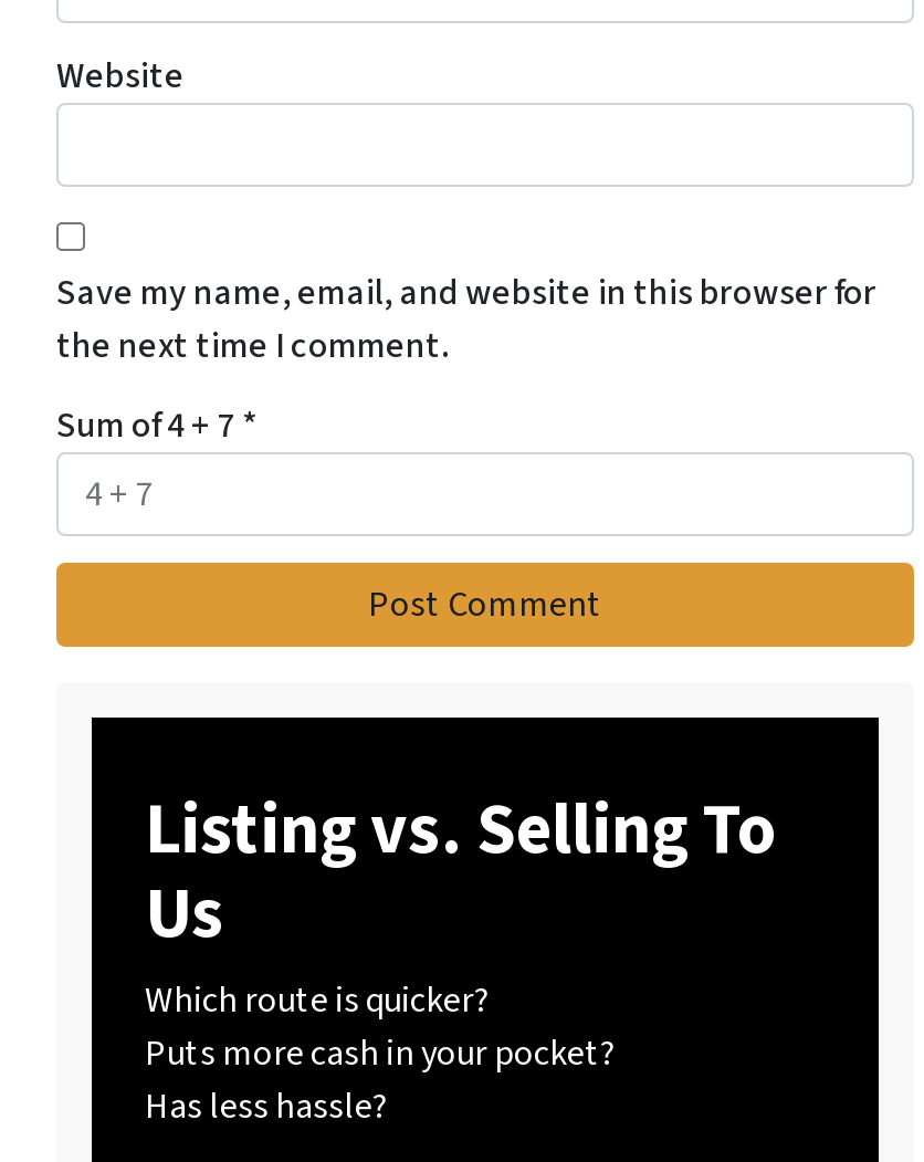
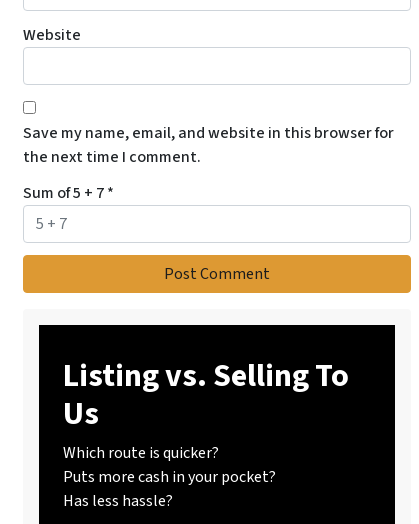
[56,401,258,450] Sum of 4 + 7 * -> [23,182,114,204] Sum of 5 + 7 *

